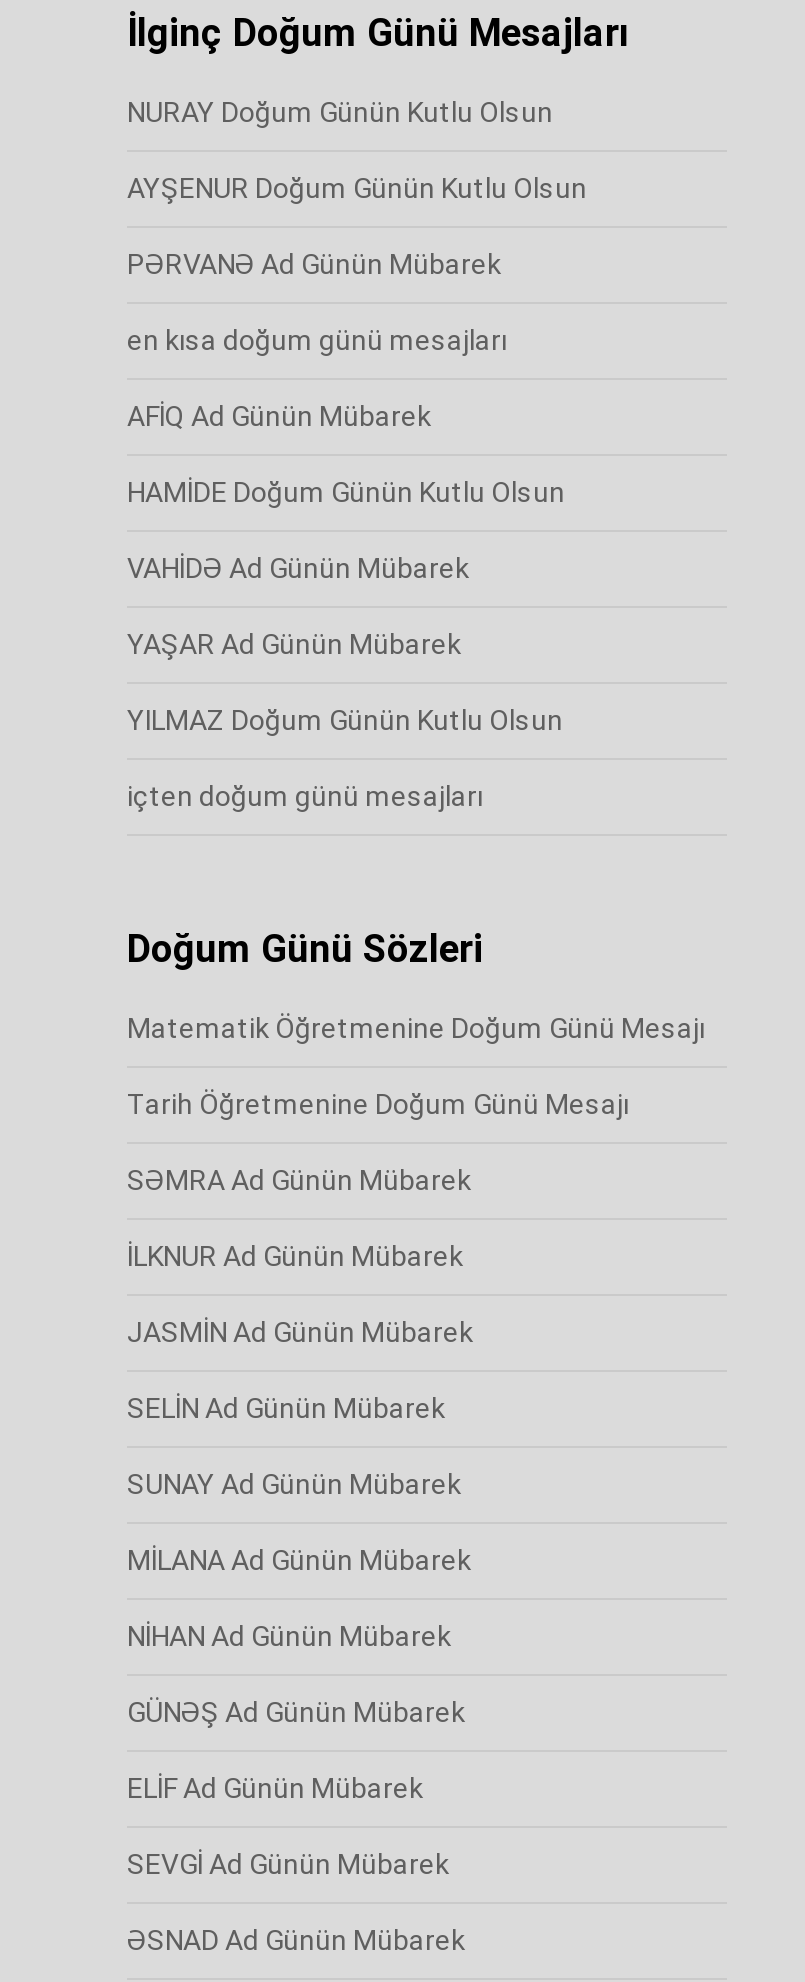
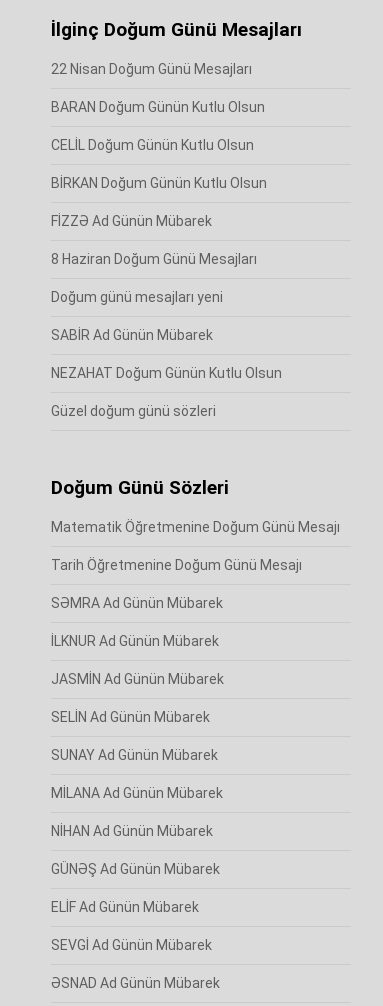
[127,96,553,128] NURAY Doğum Günün Kutlu Olsun -> [51,61,252,77] 22 Nisan Doğum Günü Mesajları
[127,172,587,204] AYŞENUR Doğum Günün Kutlu Olsun -> [51,99,265,115] BARAN Doğum Günün Kutlu Olsun
[127,248,501,280] PƏRVANƏ Ad Günün Mübarek -> [51,137,254,153] CELİL Doğum Günün Kutlu Olsun
[127,324,507,356] en kısa doğum günü mesajları -> [51,175,267,191] BİRKAN Doğum Günün Kutlu Olsun
[127,400,431,432] AFİQ Ad Günün Mübarek -> [51,213,212,229] FİZZƏ Ad Günün Mübarek
[127,476,565,508] HAMİDE Doğum Günün Kutlu Olsun -> [51,251,257,267] 8 Haziran Doğum Günü Mesajları
[127,552,469,584] VAHİDƏ Ad Günün Mübarek -> [51,289,223,305] Doğum günü mesajları yeni
[127,628,461,660] YAŞAR Ad Günün Mübarek -> [51,327,213,343] SABİR Ad Günün Mübarek
[127,704,563,736] YILMAZ Doğum Günün Kutlu Olsun -> [51,365,282,381] NEZAHAT Doğum Günün Kutlu Olsun
[127,780,483,812] içten doğum günü mesajları -> [51,403,216,419] Güzel doğum günü sözleri

